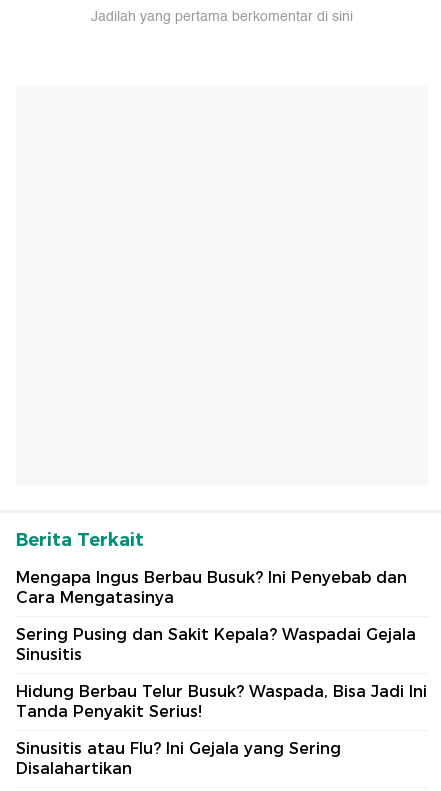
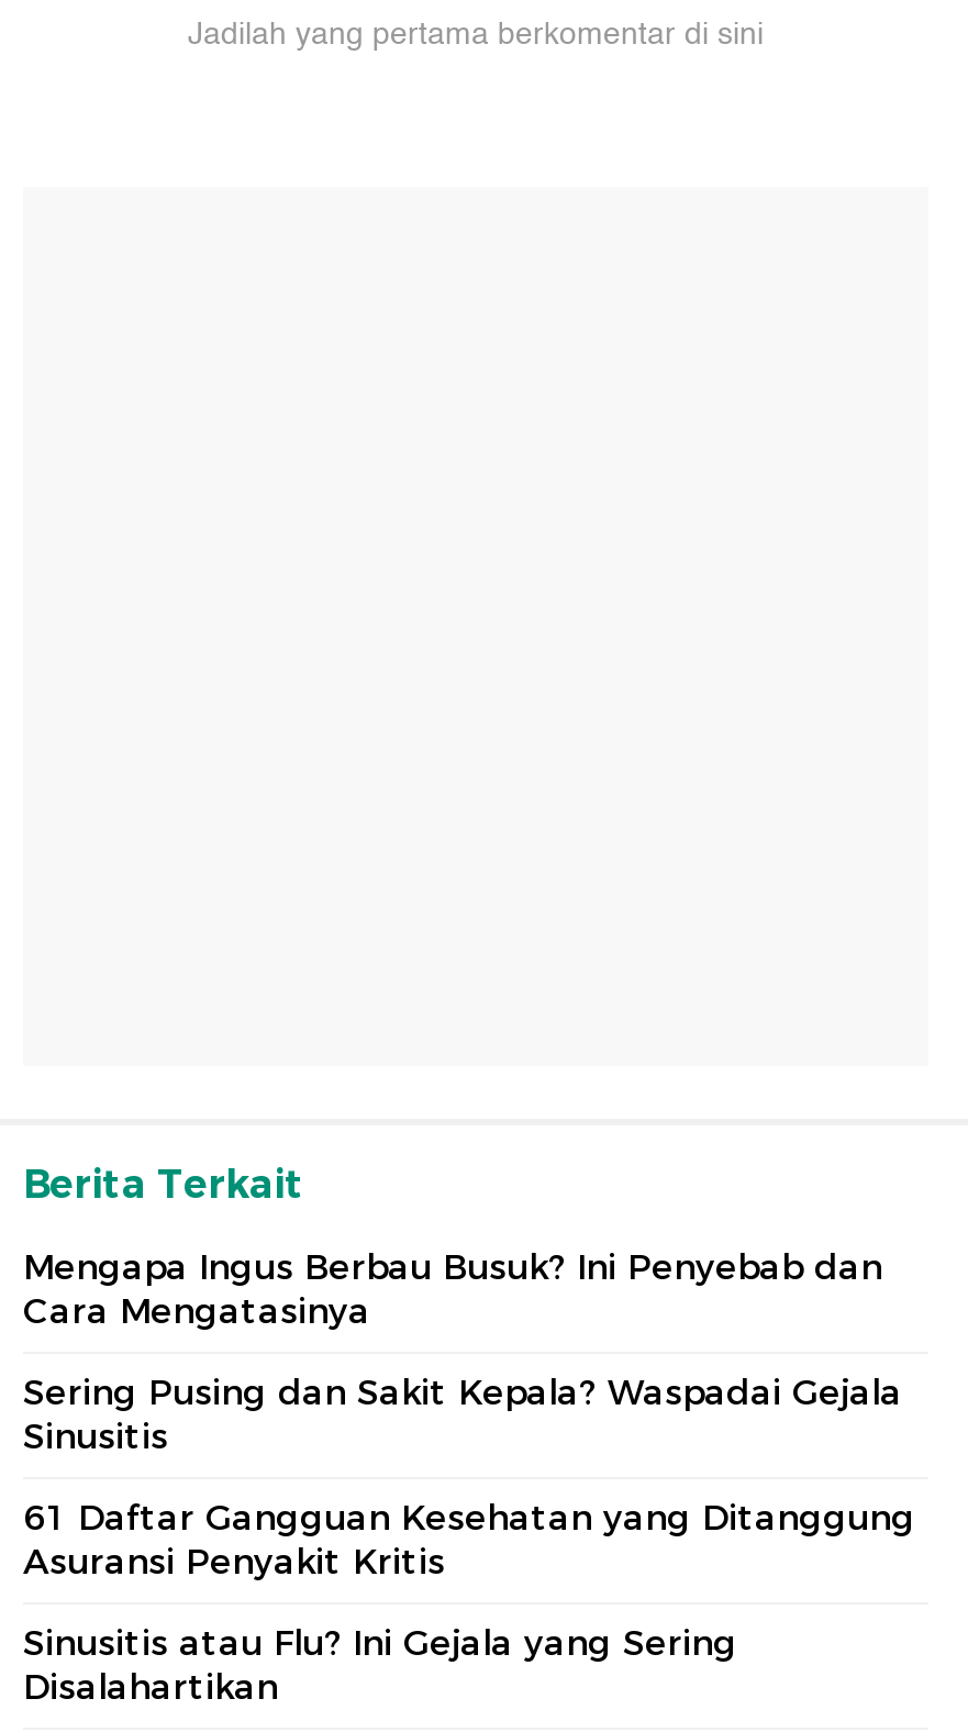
[16,682,427,721] Hidung Berbau Telur Busuk? Waspada, Bisa Jadi Ini | Tanda Penyakit Serius! -> [23,1498,915,1583] 61 Daftar Gangguan Kesehatan yang Ditanggung | Asuransi Penyakit Kritis

